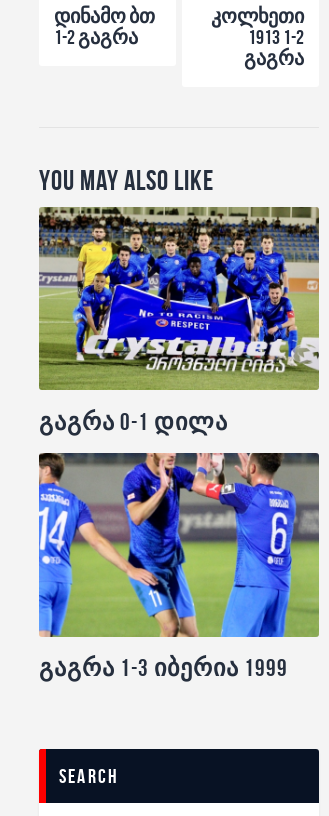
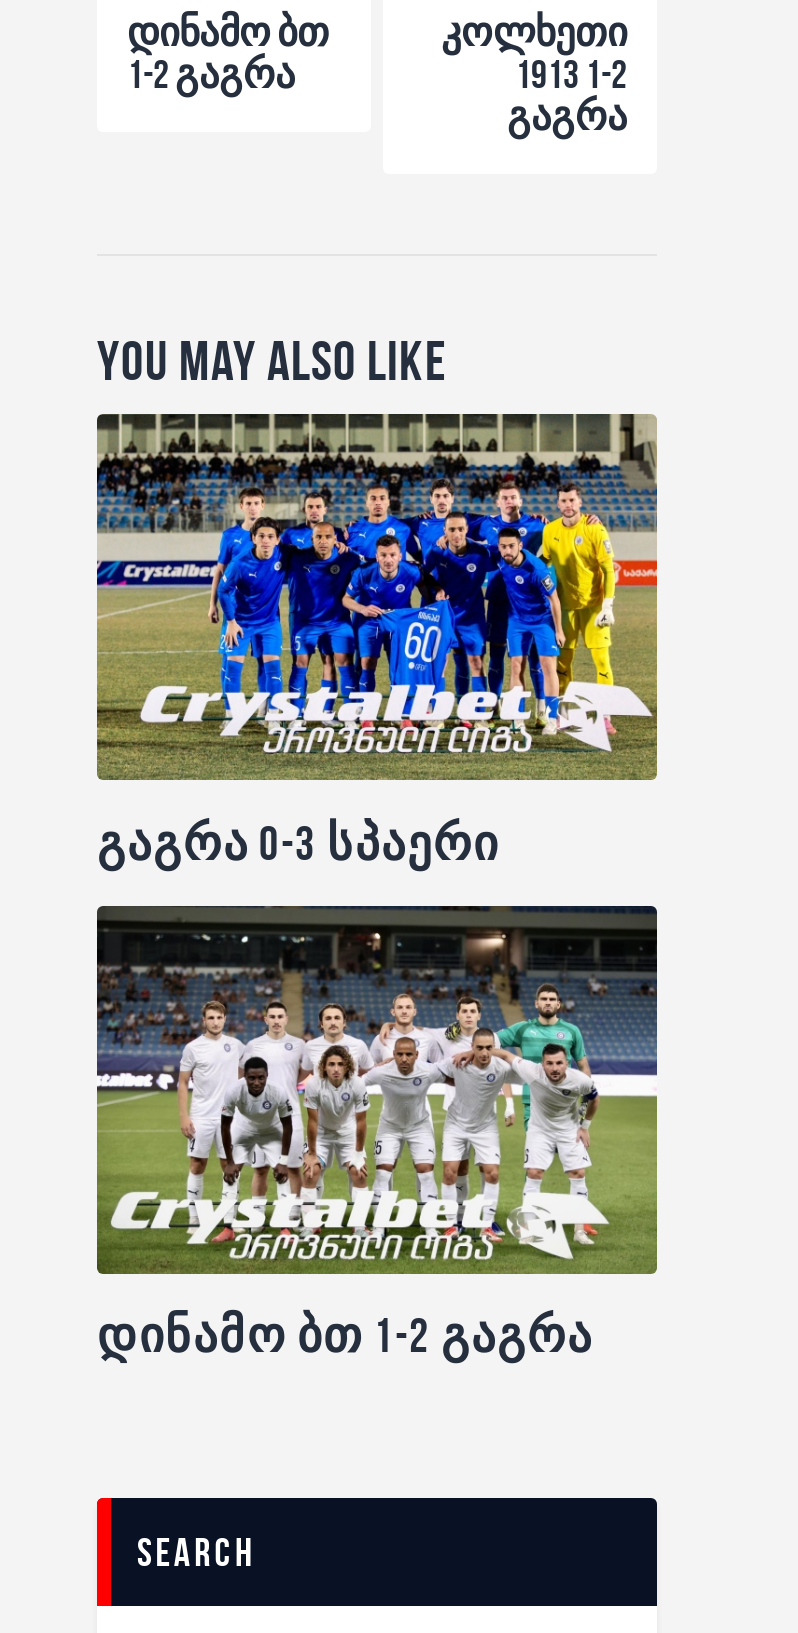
[39,206,320,435] [image] | გაგრა 0-1 დილა -> [95,412,659,869] [image] | გაგრა 0-3 სპაერი
[38,452,320,681] [image] | გაგრა 1-3 იბერია 1999 -> [95,904,657,1362] [image] | დინამო ბთ 1-2 გაგრა

